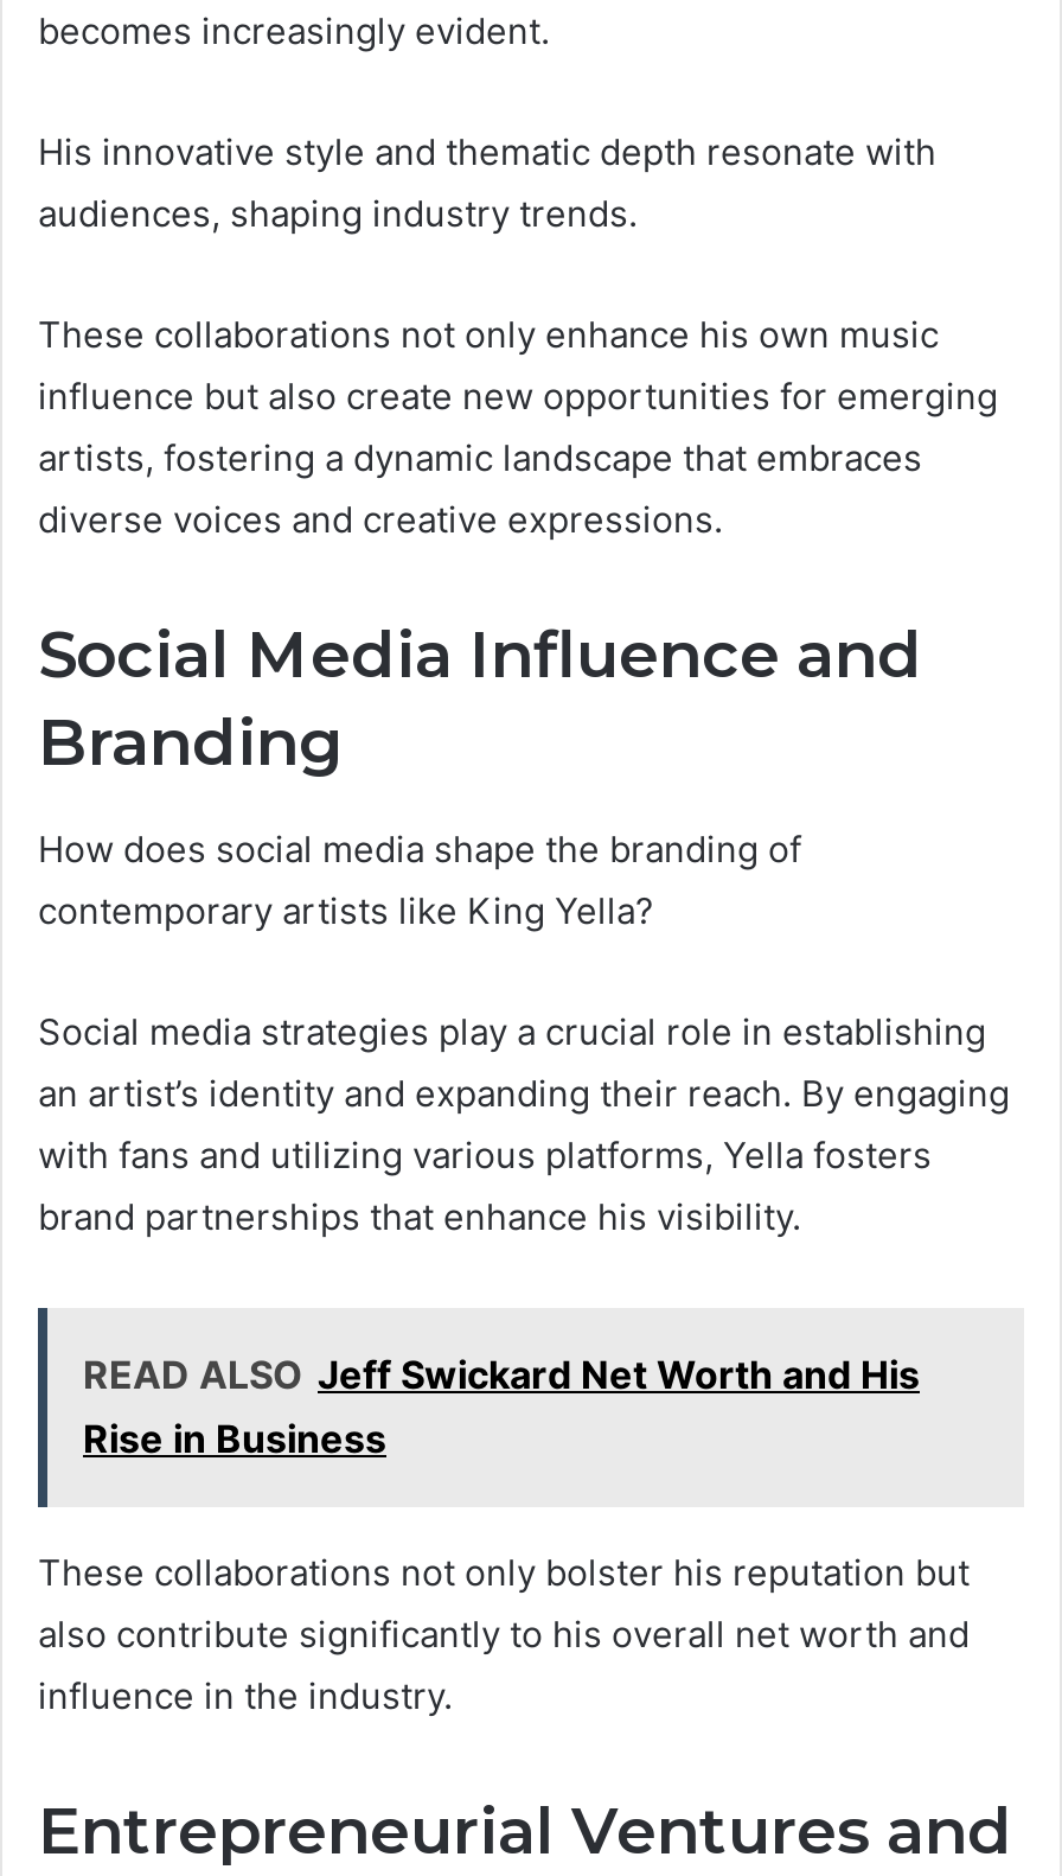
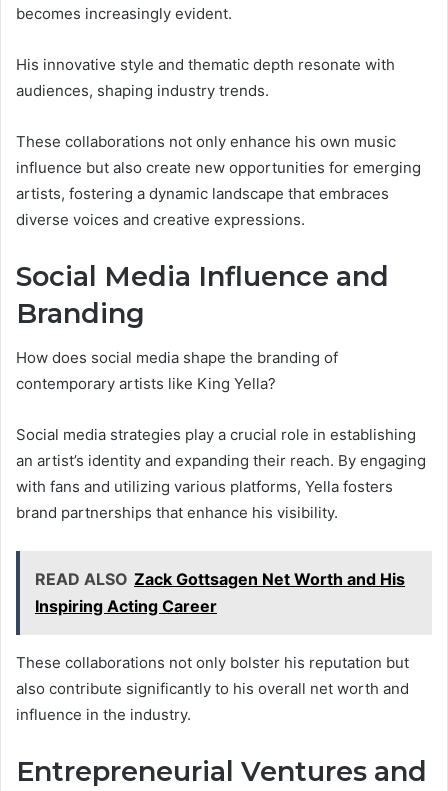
[83,1350,920,1461] READ ALSO Jeff Swickard Net Worth and His | Rise in Business -> [35,569,405,616] READ ALSO Zack Gottsagen Net Worth and His | Inspiring Acting Career

